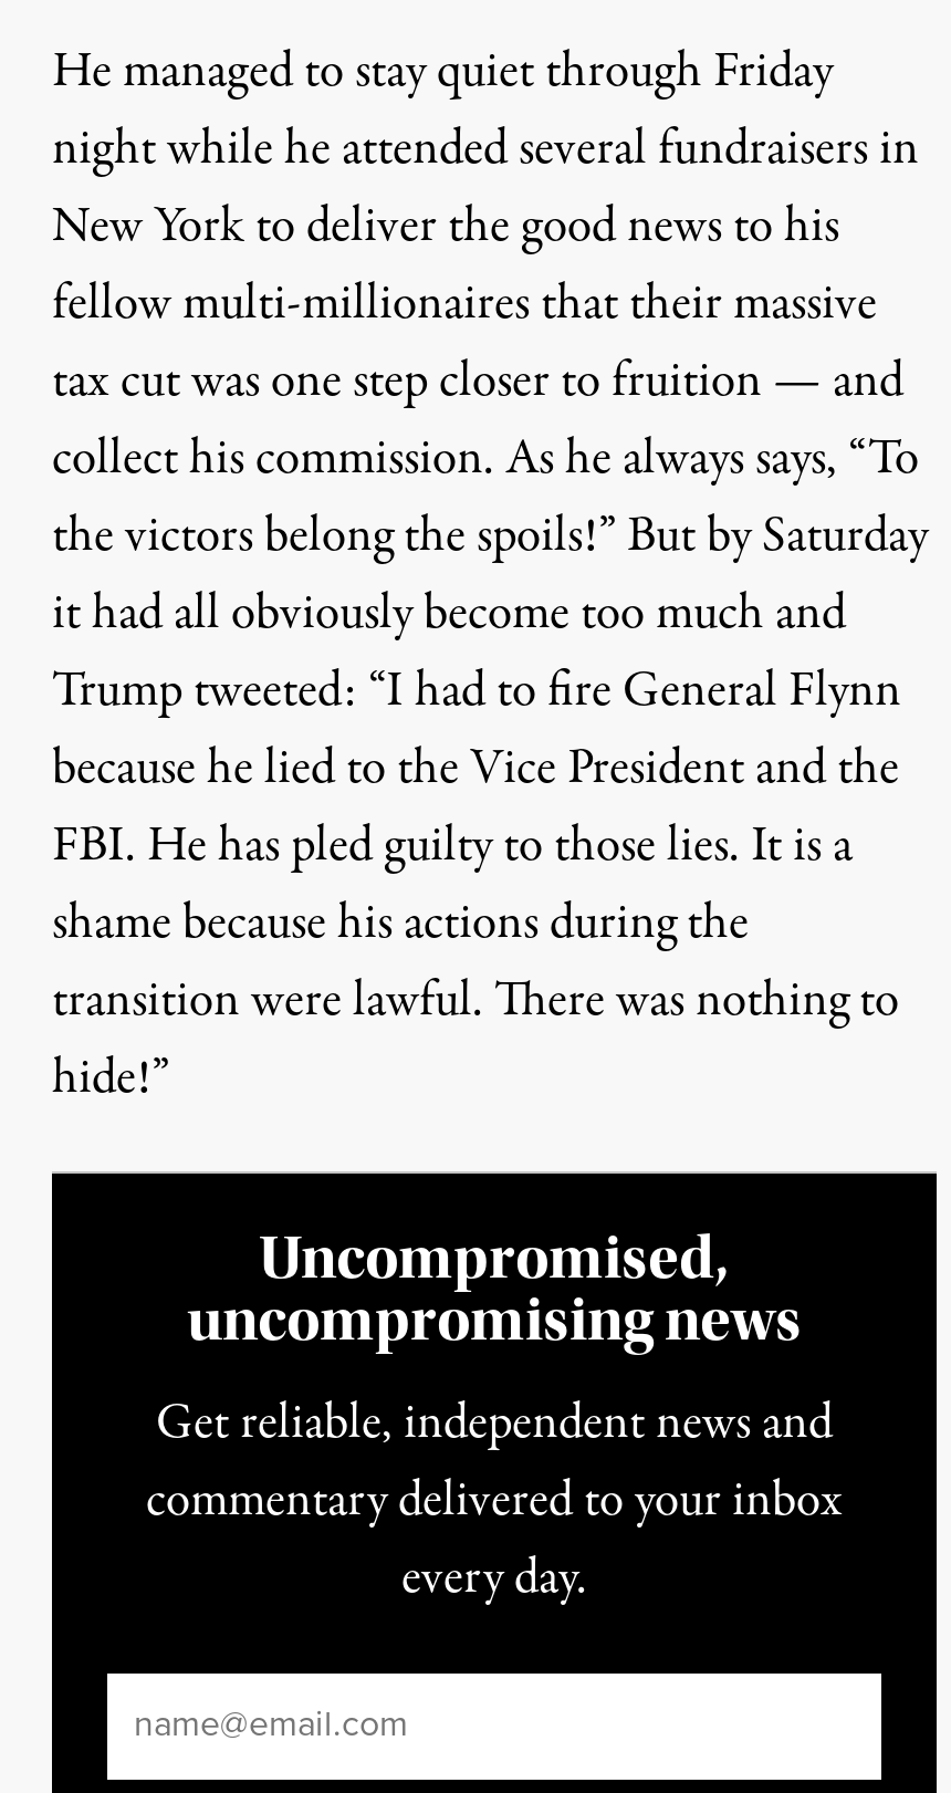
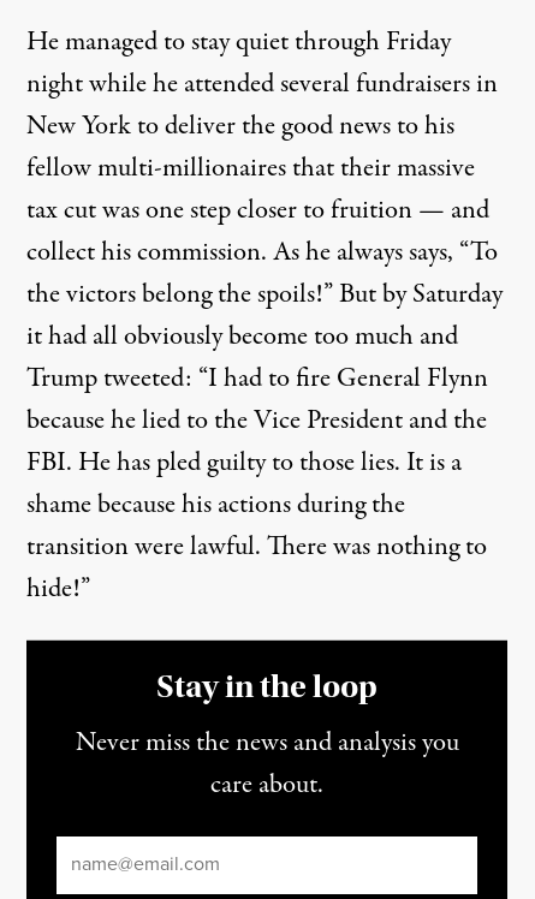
[187,1222,802,1355] Uncompromised, | uncompromising news -> [156,667,378,705] Stay in the loop
[146,1388,843,1613] Get reliable, independent news and | commentary delivered to your inbox | every day. -> [75,723,459,804] Never miss the news and analysis you | care about.

